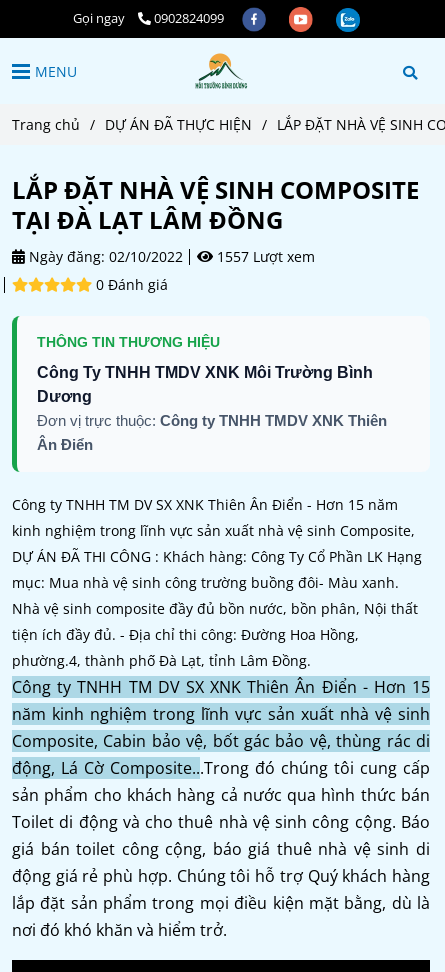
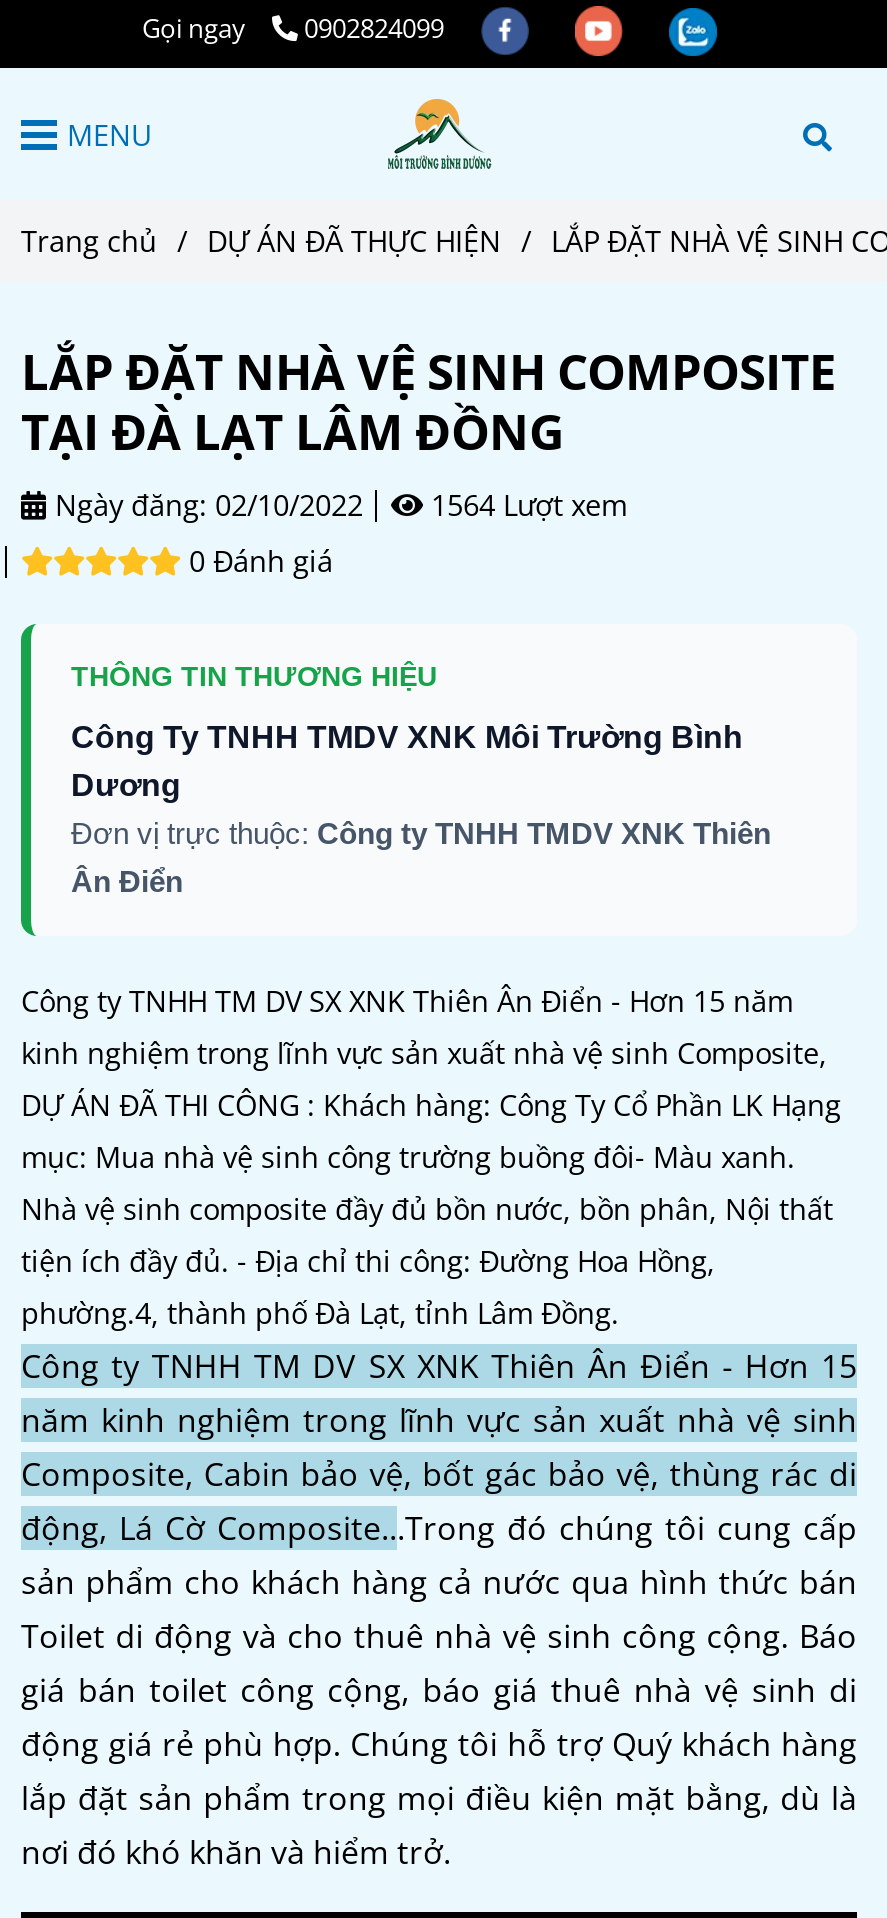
[25,247,315,266] Ngày đăng: 02/10/2022 1557 Lượt xem -> [47,486,627,524] Ngày đăng: 02/10/2022 1564 Lượt xem

